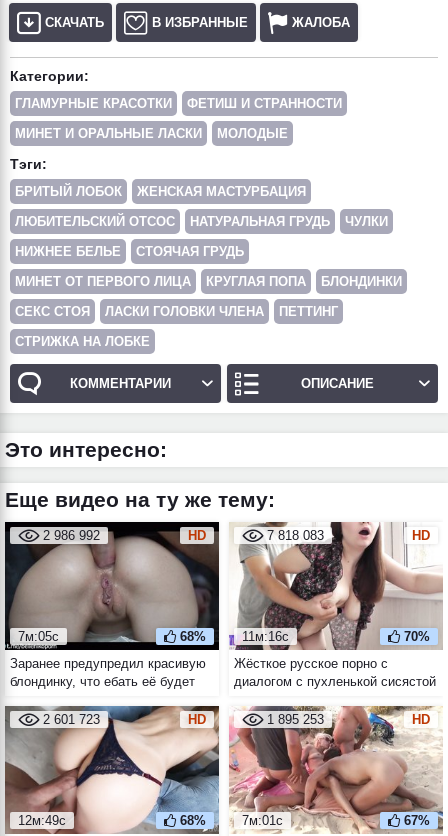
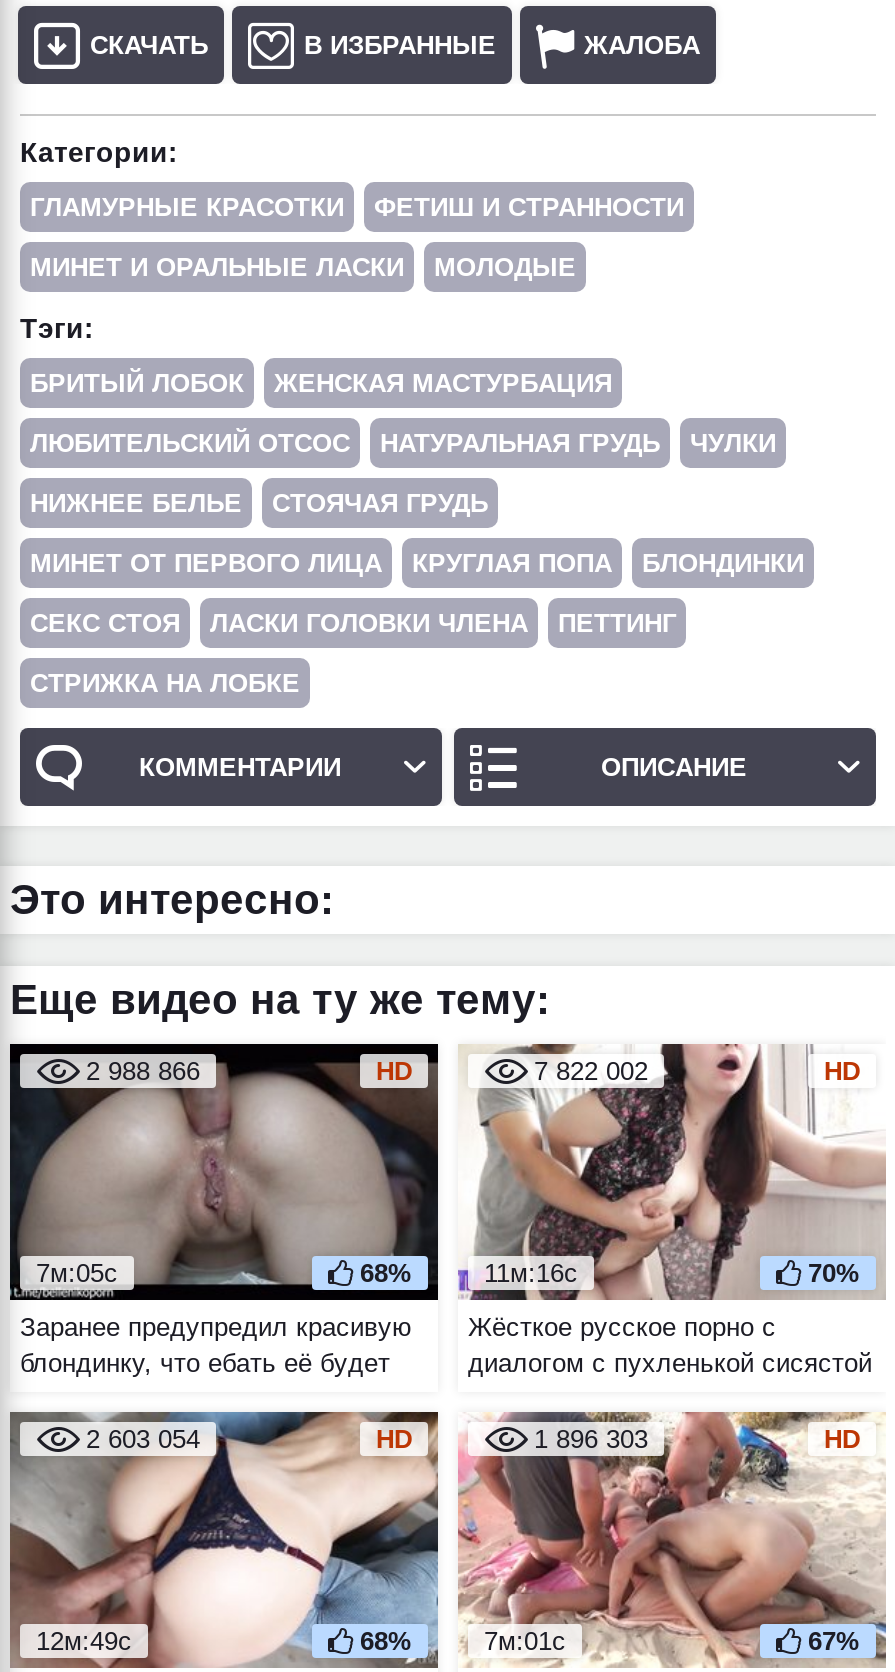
[43,528,100,543] 2 986 992 -> [86,1055,200,1085] 2 988 866
[267,528,324,543] 7 818 083 -> [534,1055,648,1085] 7 822 002
[43,712,100,727] 2 601 723 -> [86,1424,200,1454] 2 603 054
[267,712,324,727] 1 895 253 -> [534,1424,648,1454] 1 896 303

